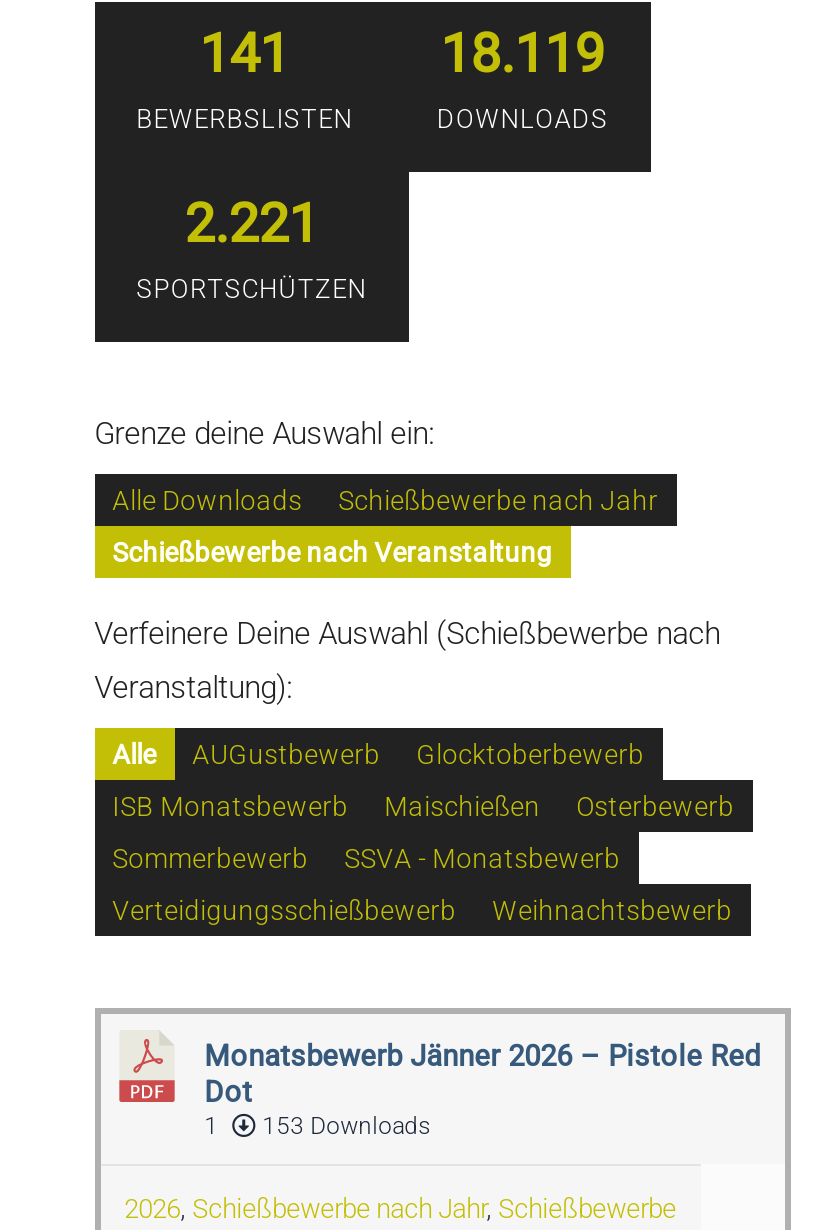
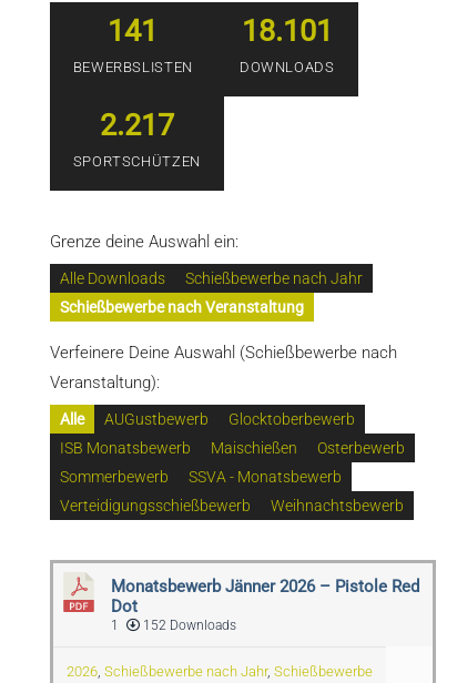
[441,22,605,86] 18.119 -> [242,13,333,49] 18.101
[184,192,318,256] 2.221 -> [99,108,174,143] 2.217
[204,1112,430,1140] 1 153 Downloads -> [110,618,236,633] 1 152 Downloads

